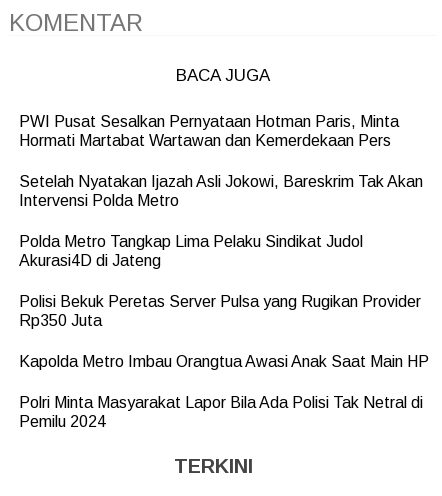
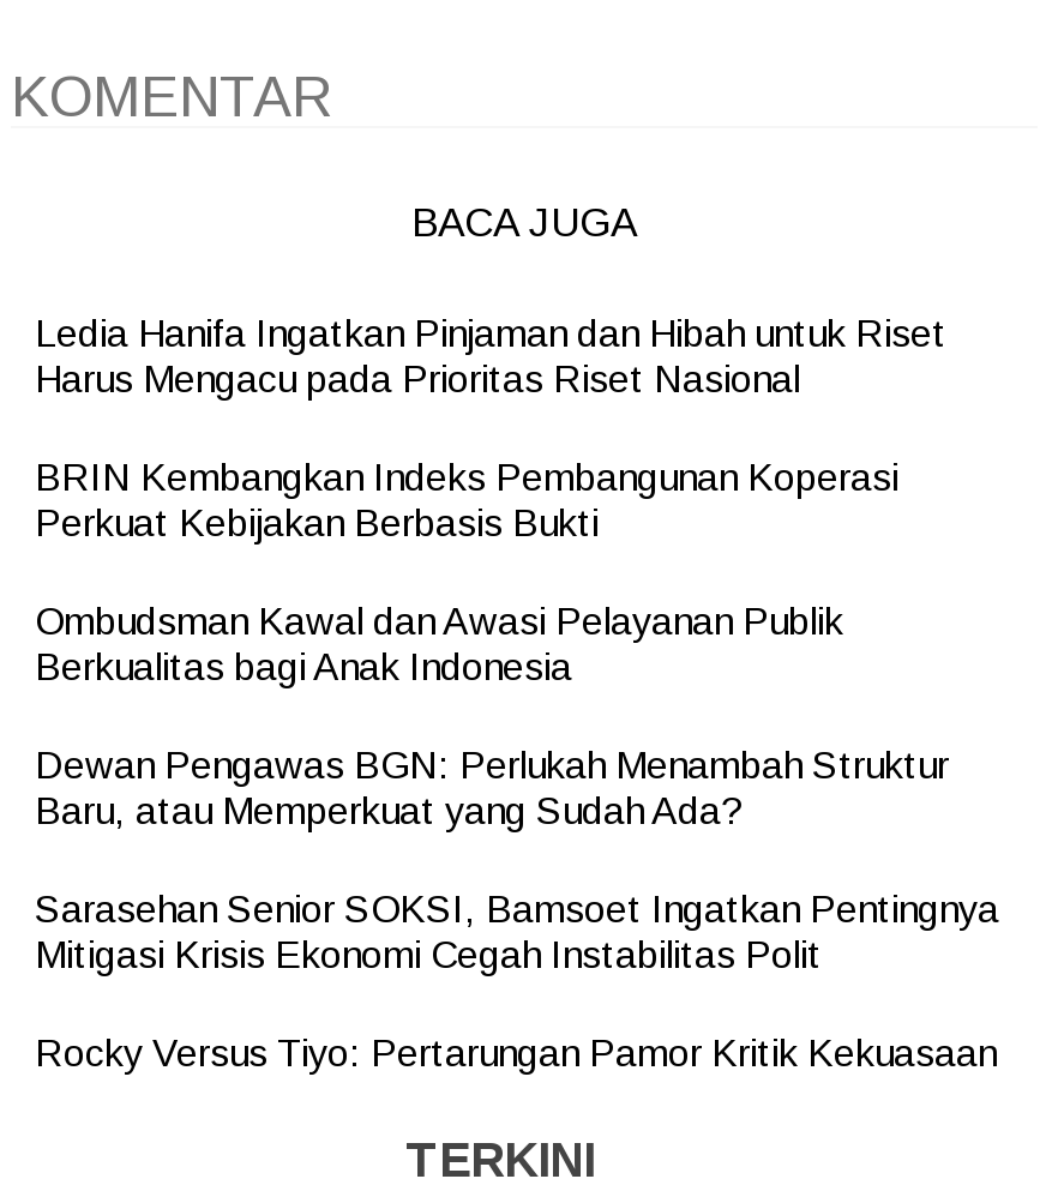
[19,113,399,149] PWI Pusat Sesalkan Pernyataan Hotman Paris, Minta | Hormati Martabat Wartawan dan Kemerdekaan Pers -> [35,312,946,398] Ledia Hanifa Ingatkan Pinjaman dan Hibah untuk Riset | Harus Mengacu pada Prioritas Riset Nasional
[19,173,423,209] Setelah Nyatakan Ijazah Asli Jokowi, Bareskrim Tak Akan | Intervensi Polda Metro -> [35,456,898,542] BRIN Kembangkan Indeks Pembangunan Koperasi | Perkuat Kebijakan Berbasis Bukti
[19,233,363,269] Polda Metro Tangkap Lima Pelaku Sindikat Judol | Akurasi4D di Jateng -> [35,600,843,686] Ombudsman Kawal dan Awasi Pelayanan Publik | Berkualitas bagi Anak Indonesia
[19,293,421,329] Polisi Bekuk Peretas Server Pulsa yang Rugikan Provider | Rp350 Juta -> [35,744,949,830] Dewan Pengawas BGN: Perlukah Menambah Struktur | Baru, atau Memperkuat yang Sudah Ada?
[19,353,429,370] Kapolda Metro Imbau Orangtua Awasi Anak Saat Main HP -> [35,888,999,974] Sarasehan Senior SOKSI, Bamsoet Ingatkan Pentingnya | Mitigasi Krisis Ekonomi Cegah Instabilitas Polit
[19,394,423,430] Polri Minta Masyarakat Lapor Bila Ada Polisi Tak Netral di | Pemilu 2024 -> [35,1032,997,1073] Rocky Versus Tiyo: Pertarungan Pamor Kritik Kekuasaan

